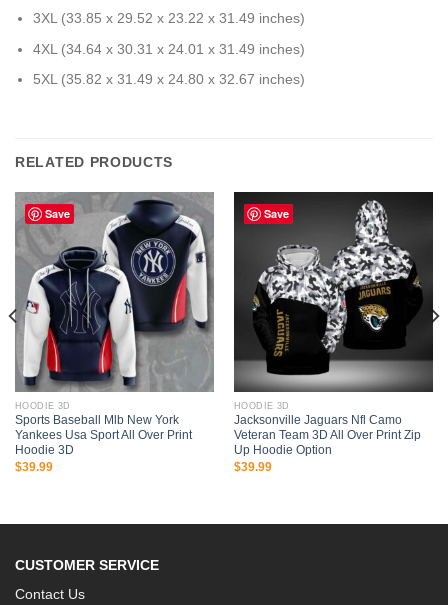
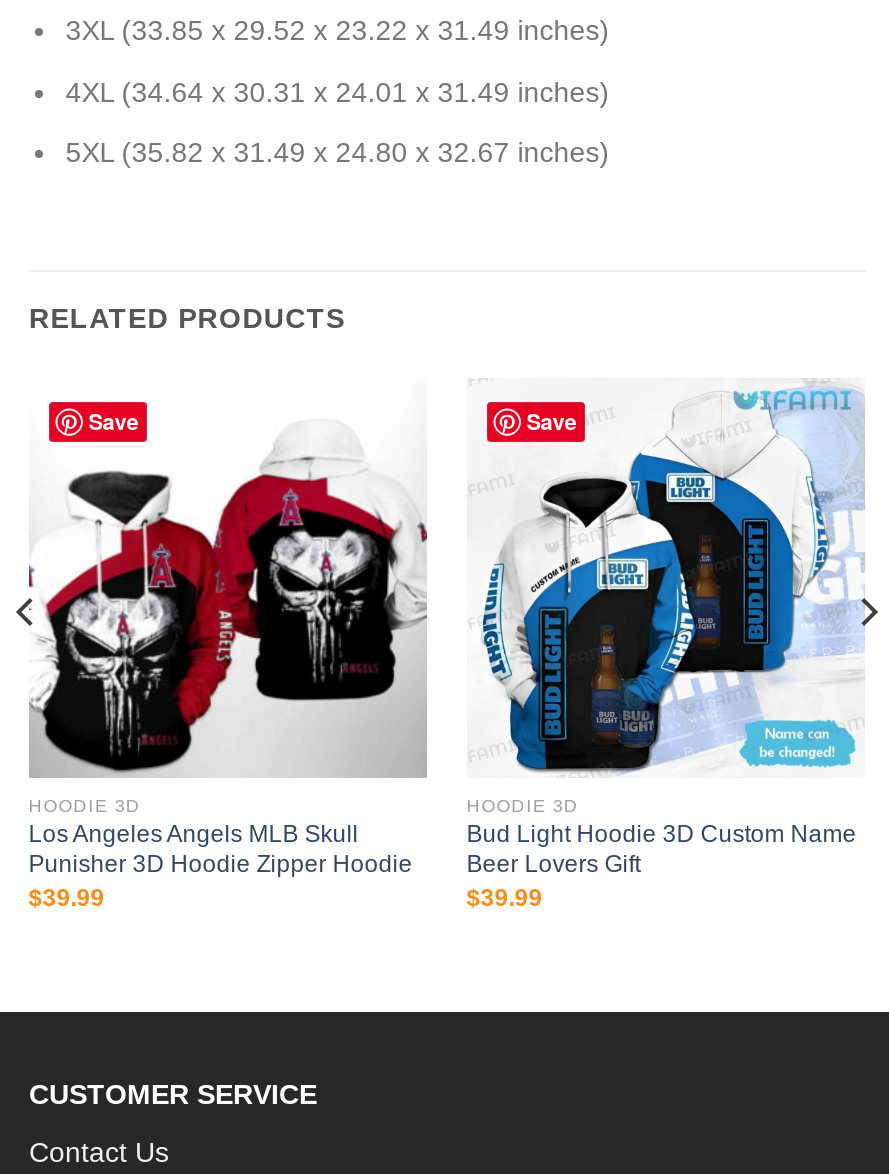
[8,191,214,457] [image] | Sports Baseball Mlb New York | Yankees Usa Sport All Over Print | Hoodie 3D -> [15,378,427,879] [image] | Los Angeles Angels MLB Skull | Punisher 3D Hoodie Zipper Hoodie
[233,191,440,457] [image] | Jacksonville Jaguars Nfl Camo | Veteran Team 3D All Over Print Zip | Up Hoodie Option -> [467,378,879,879] [image] | Bud Light Hoodie 3D Custom Name | Beer Lovers Gift

